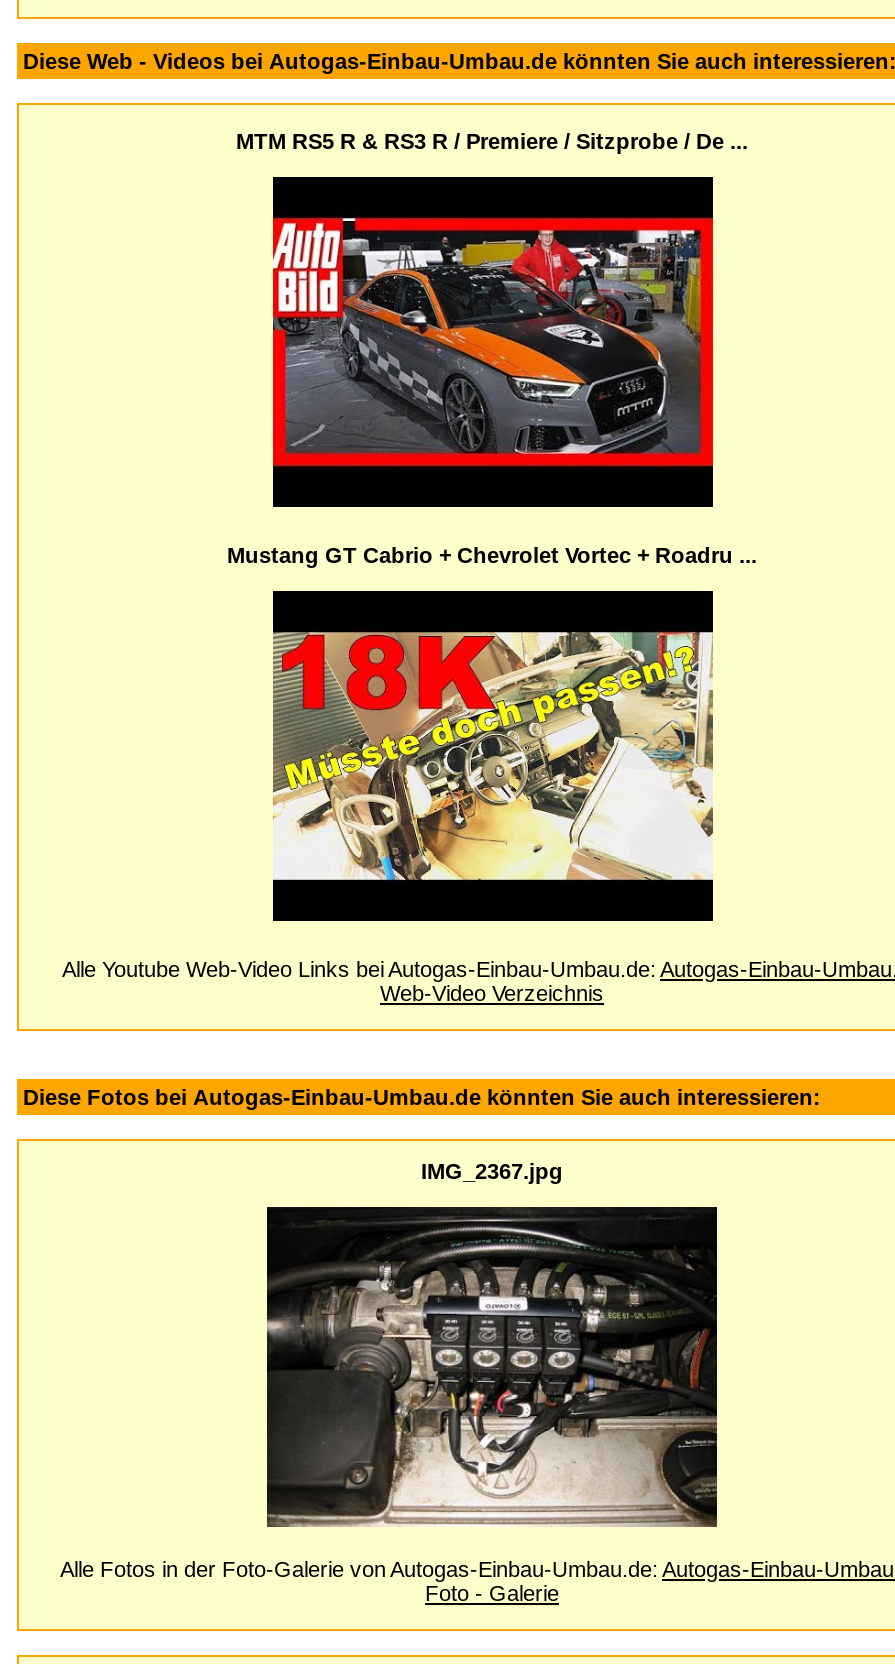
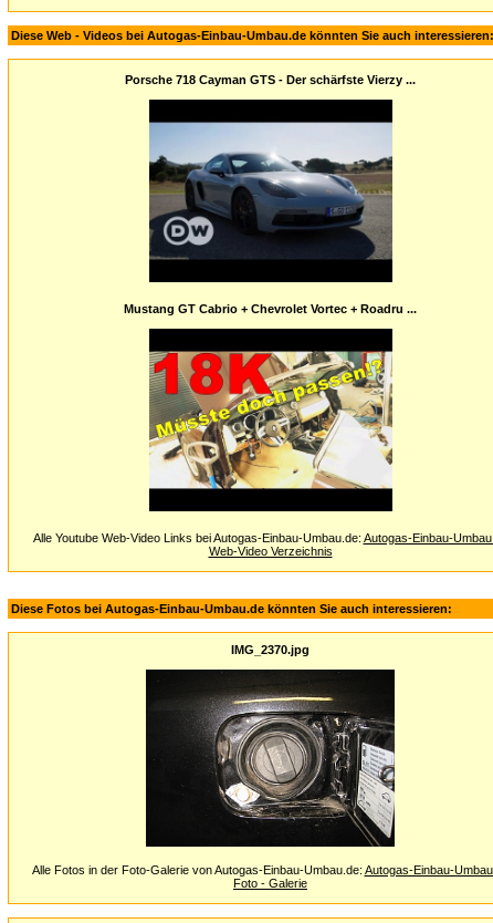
[236,129,748,153] MTM RS5 R & RS3 R / Premiere / Sitzprobe / De ... -> [125,73,416,86] Porsche 718 Cayman GTS - Der schärfste Vierzy ...
[271,215,715,469] [image] -> [148,121,394,260] [image]
[421,1159,563,1183] IMG_2367.jpg -> [231,643,310,656] IMG_2370.jpg
[267,1217,719,1529] [image] -> [146,676,395,848] [image]

